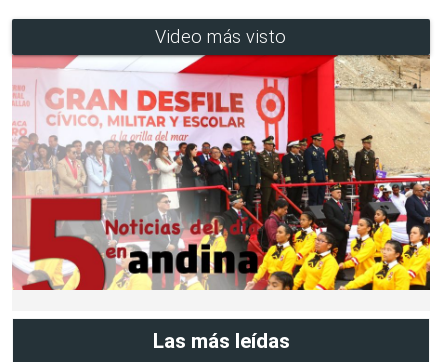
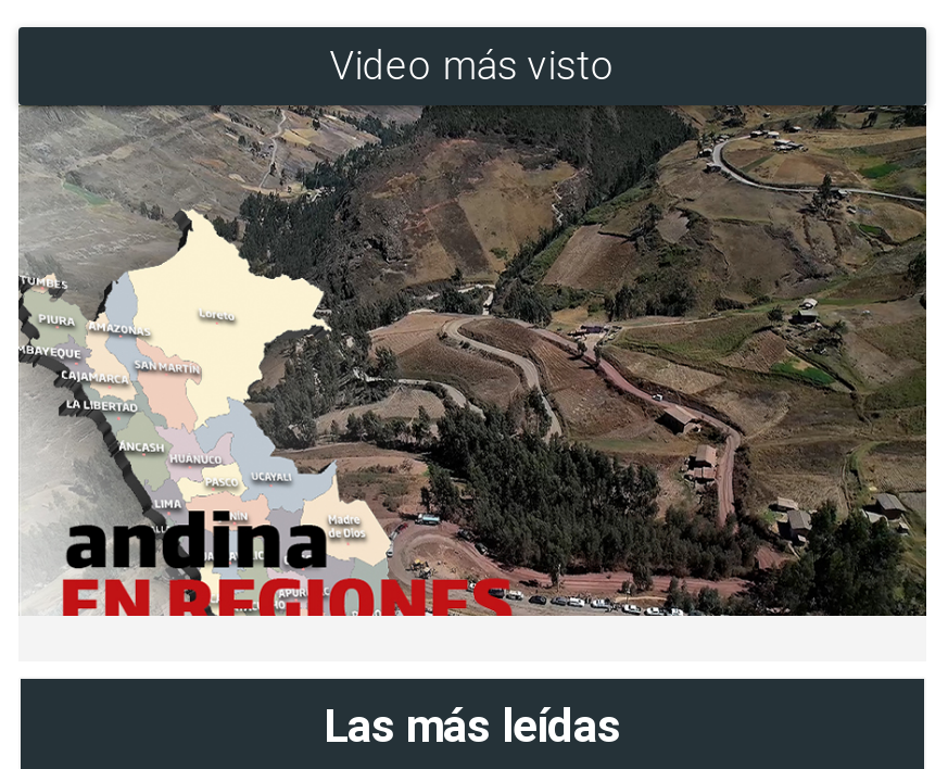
[12,54,431,291] [image] -> [16,105,928,618] [image]

